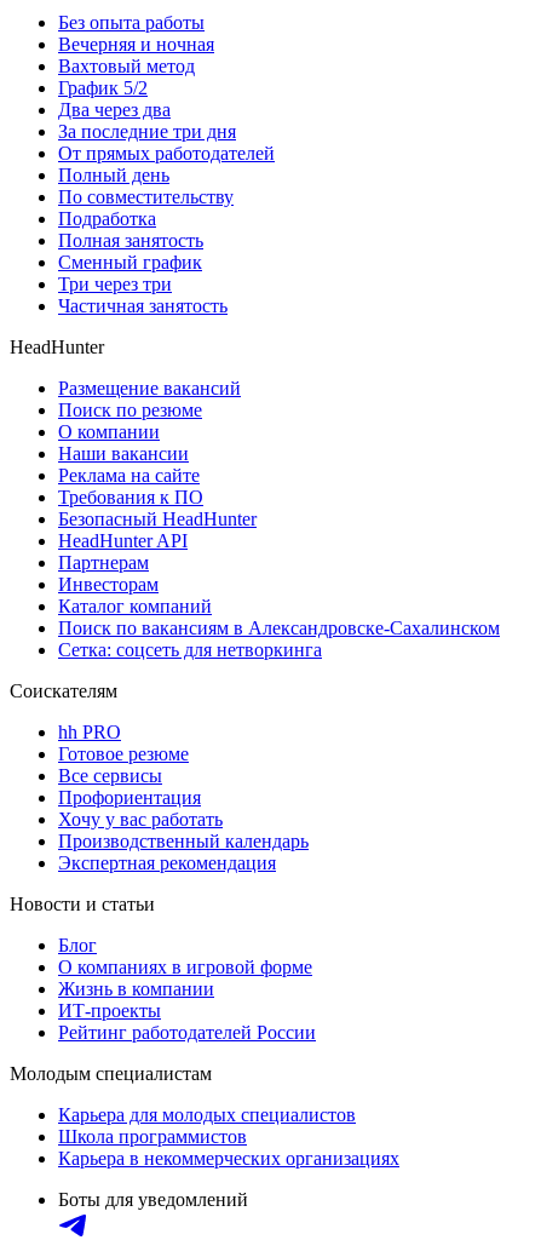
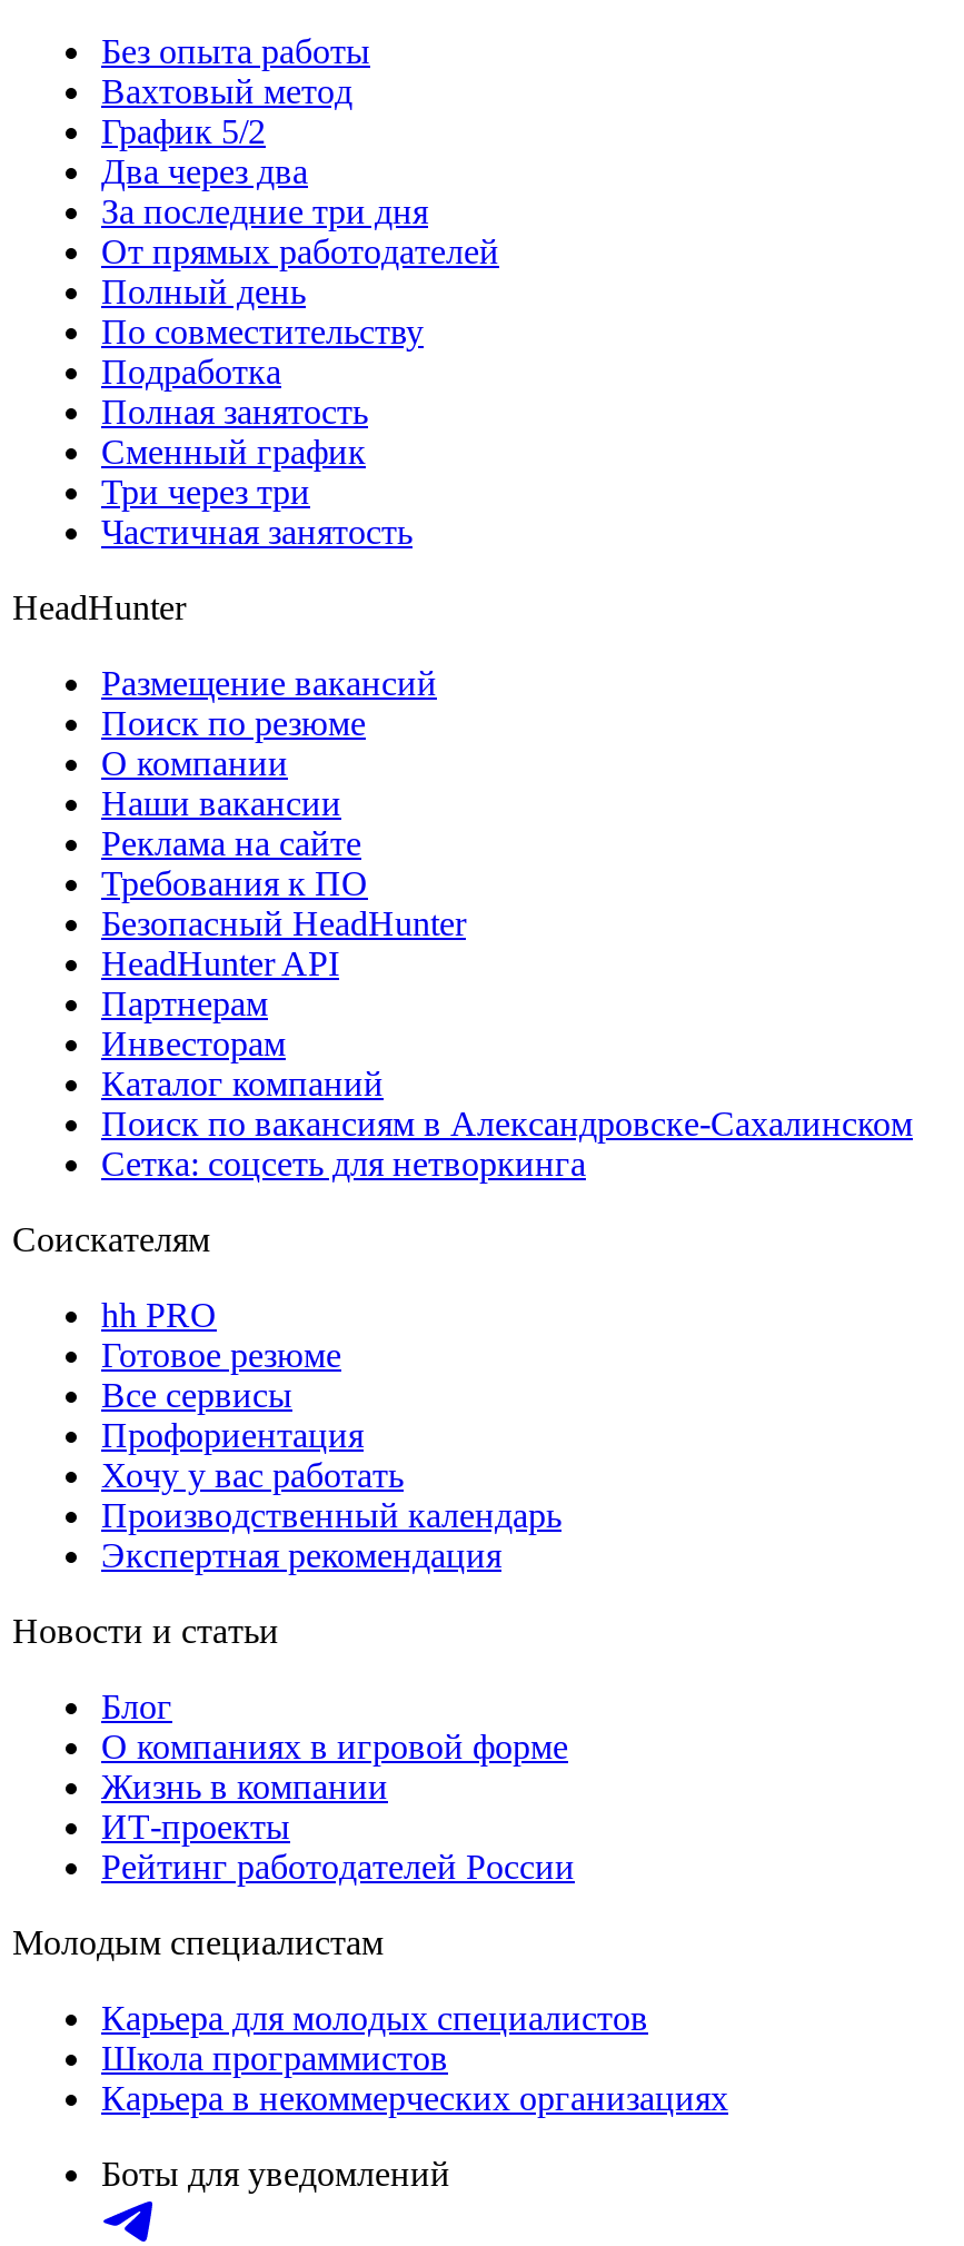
[58,34,214,55] Вечерняя и ночная -> none

